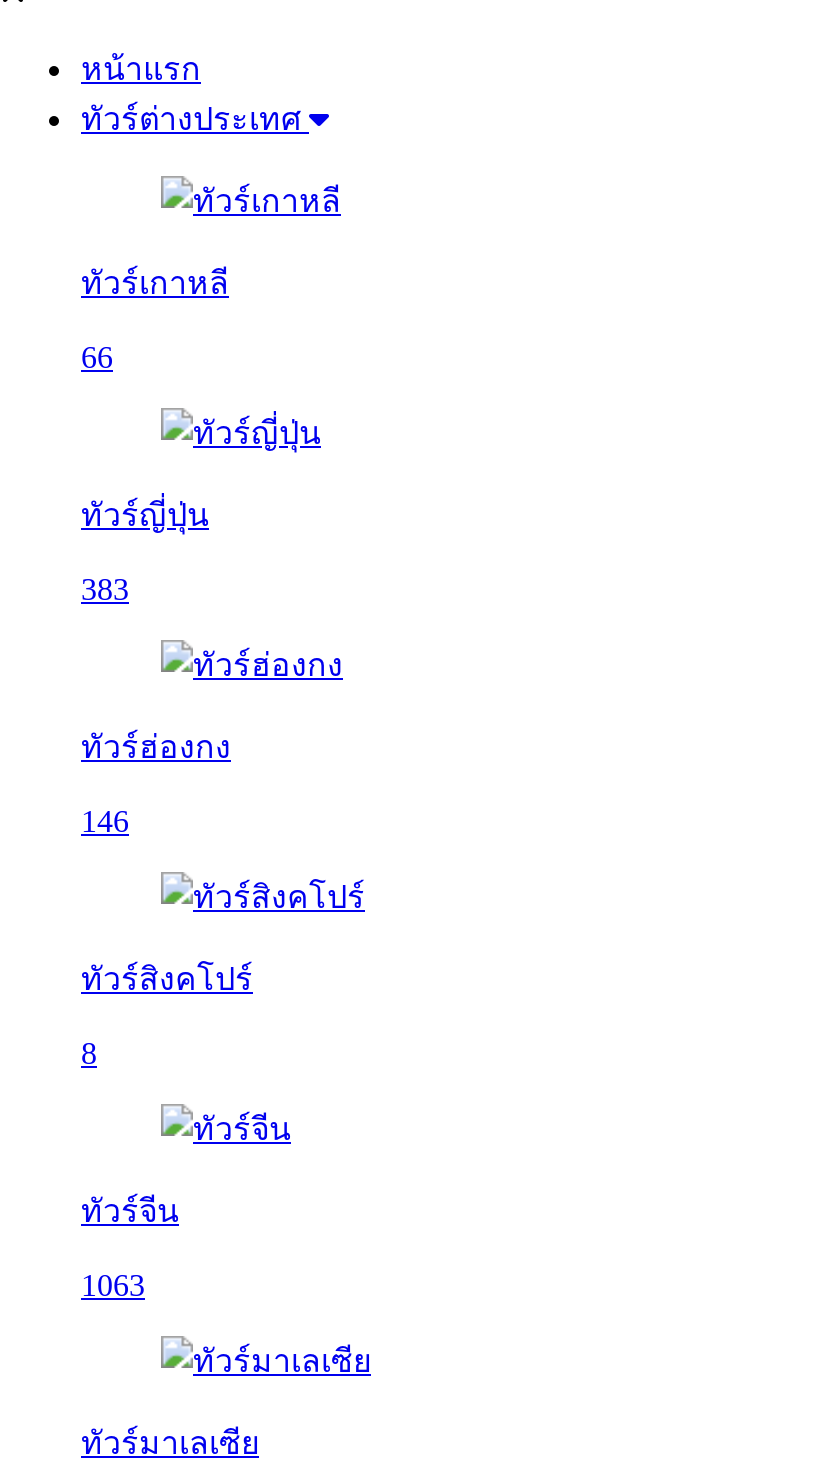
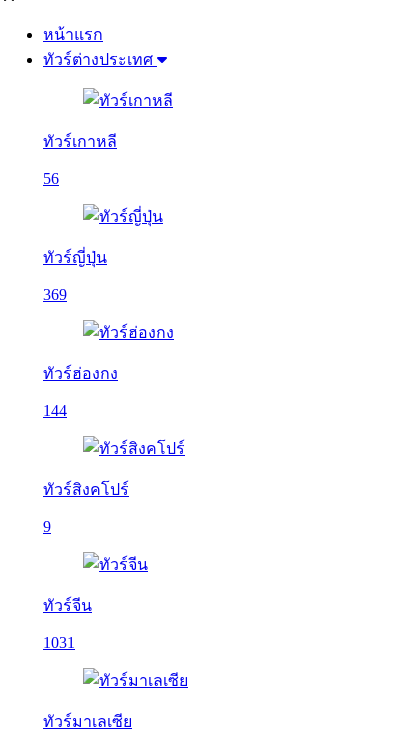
[81,340,113,374] 66 -> [43,170,59,187] 56
[81,572,129,606] 383 -> [43,286,67,303] 369
[81,804,129,838] 146 -> [43,402,67,419] 144
[81,1036,97,1070] 8 -> [43,518,51,535] 9
[81,1268,145,1302] 1063 -> [43,634,75,651] 1031

